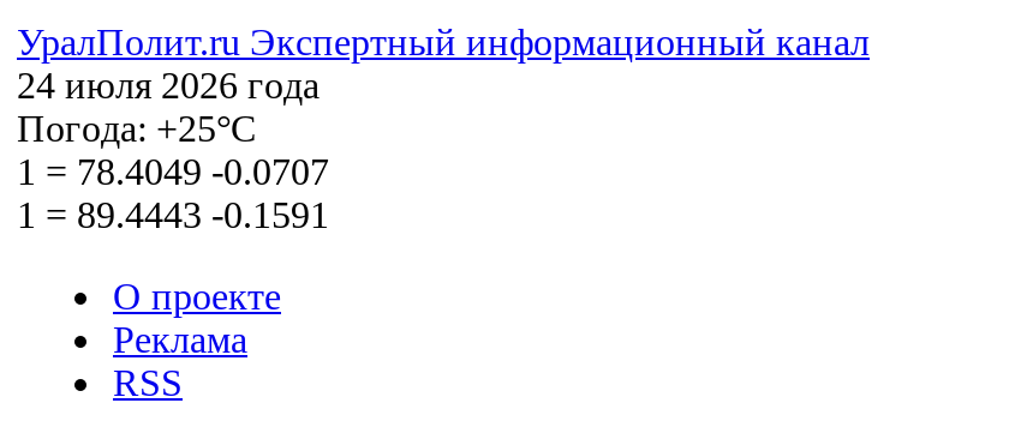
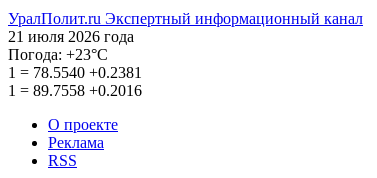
[17,65,320,106] 24 июля 2026 года -> [8,28,134,45] 21 июля 2026 года
[17,108,257,149] Погода: +25°С -> [8,46,108,63] Погода: +23°С
[17,151,329,192] 1 = 78.4049 -0.0707 -> [8,64,142,81] 1 = 78.5540 +0.2381
[17,194,329,235] 1 = 89.4443 -0.1591 -> [8,82,142,99] 1 = 89.7558 +0.2016

